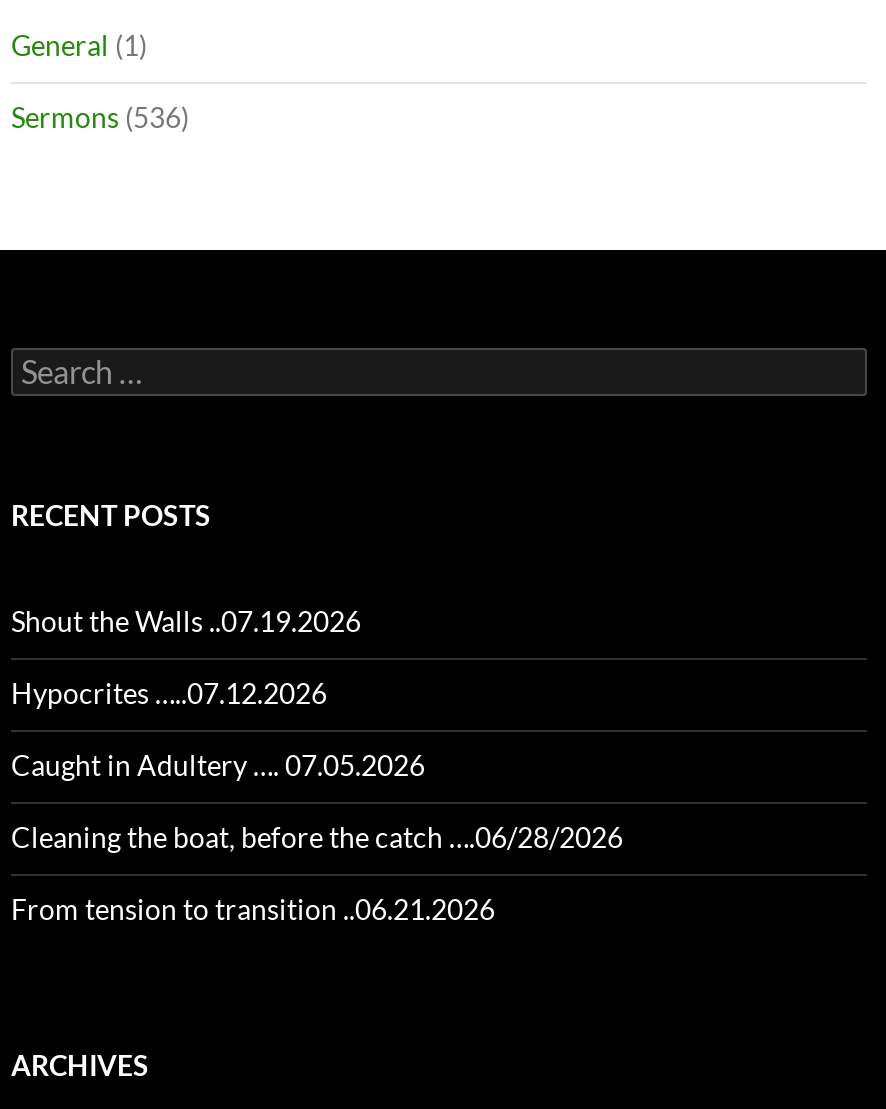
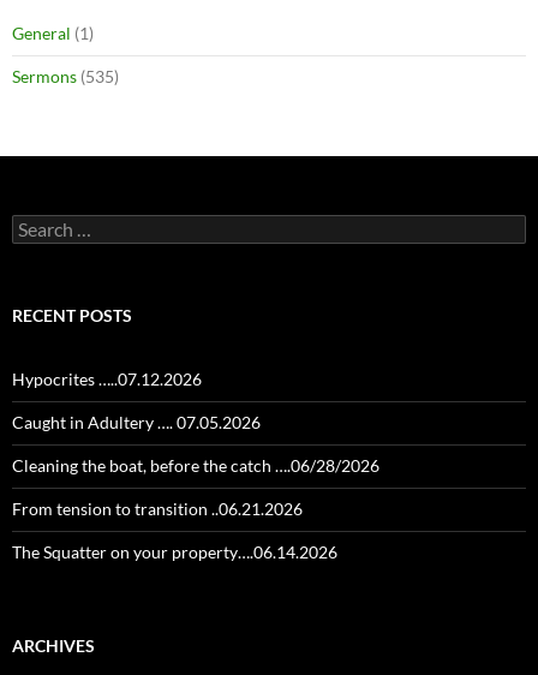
[11,100,189,134] Sermons (536) -> [12,66,119,86] Sermons (535)
[11,604,361,638] Shout the Walls ..07.19.2026 -> none
moved [11,676,623,926] -> [12,369,379,519]: Hypocrites …..07.12.2026 | Caught in Adultery …. 07.05.2026 | Cleaning the boat, before the catch ….06/28/2026 | From tension to transition ..06.21.2026
none -> [12,542,337,562] The Squatter on your property….06.14.2026

